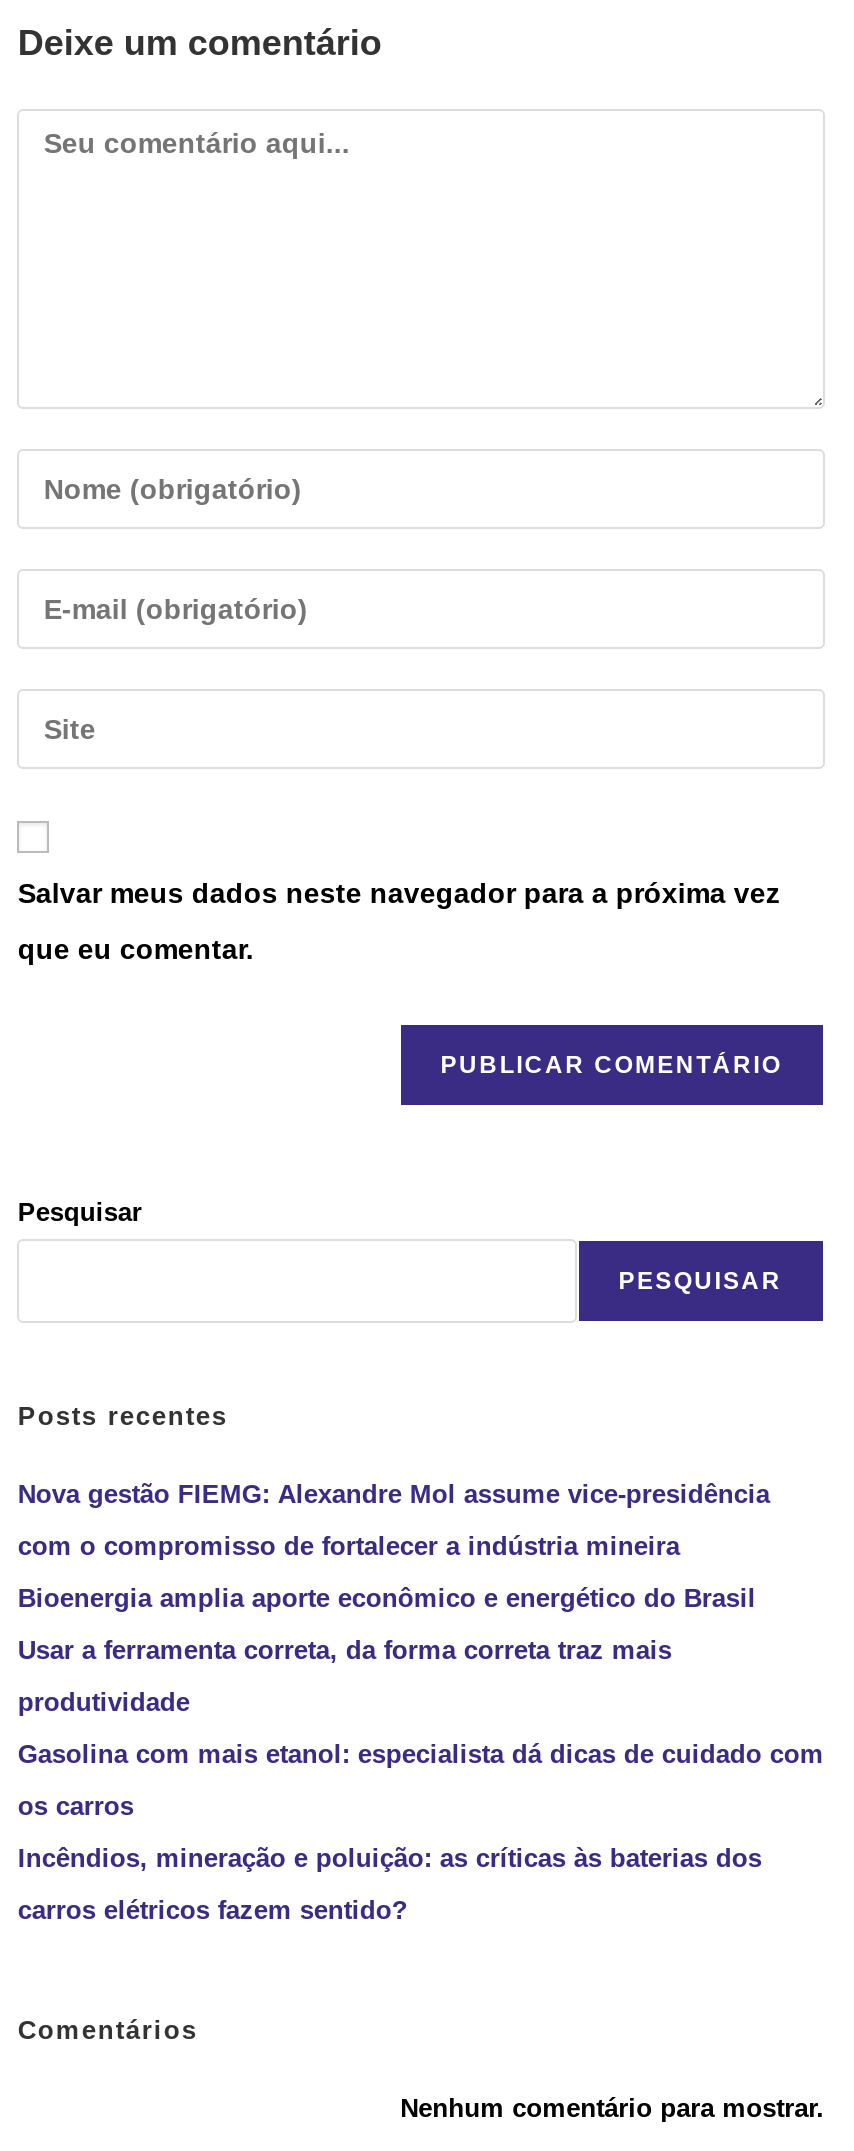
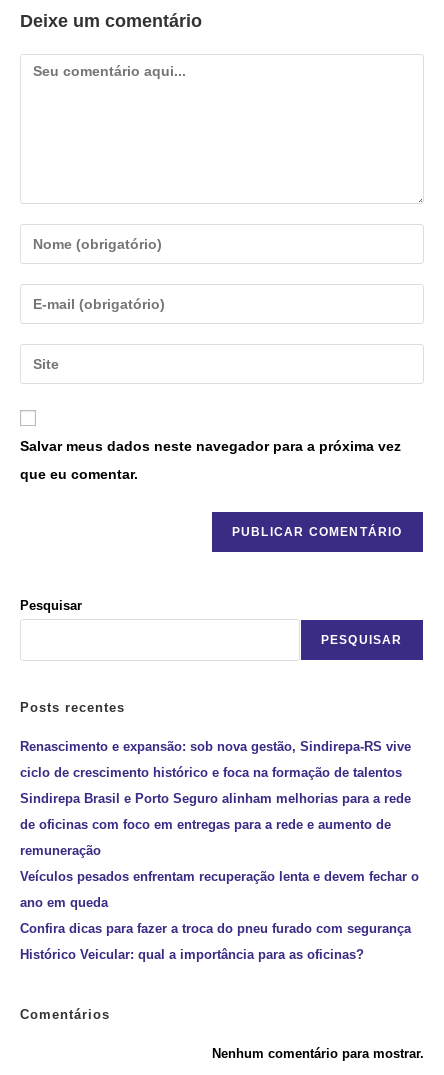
[18,1479,770,1509] Nova gestão FIEMG: Alexandre Mol assume vice-presidência -> [20,739,411,754] Renascimento e expansão: sob nova gestão, Sindirepa-RS vive
[18,1531,680,1561] com o compromisso de fortalecer a indústria mineira -> [20,765,402,780] ciclo de crescimento histórico e foca na formação de talentos
[18,1583,756,1613] Bioenergia amplia aporte econômico e energético do Brasil -> [20,791,411,806] Sindirepa Brasil e Porto Seguro alinham melhorias para a rede
[18,1635,672,1665] Usar a ferramenta correta, da forma correta traz mais -> [20,817,391,832] de oficinas com foco em entregas para a rede e aumento de
[18,1687,190,1717] produtividade -> [20,843,101,858] remuneração
[18,1739,824,1769] Gasolina com mais etanol: especialista dá dicas de cuidado com -> [20,869,419,884] Veículos pesados enfrentam recuperação lenta e devem fechar o
[18,1791,134,1821] os carros -> [20,895,108,910] ano em queda
[18,1843,762,1873] Incêndios, mineração e poluição: as críticas às baterias dos -> [20,921,411,936] Confira dicas para fazer a troca do pneu furado com segurança
[18,1895,408,1925] carros elétricos fazem sentido? -> [20,947,364,962] Histórico Veicular: qual a importância para as oficinas?

